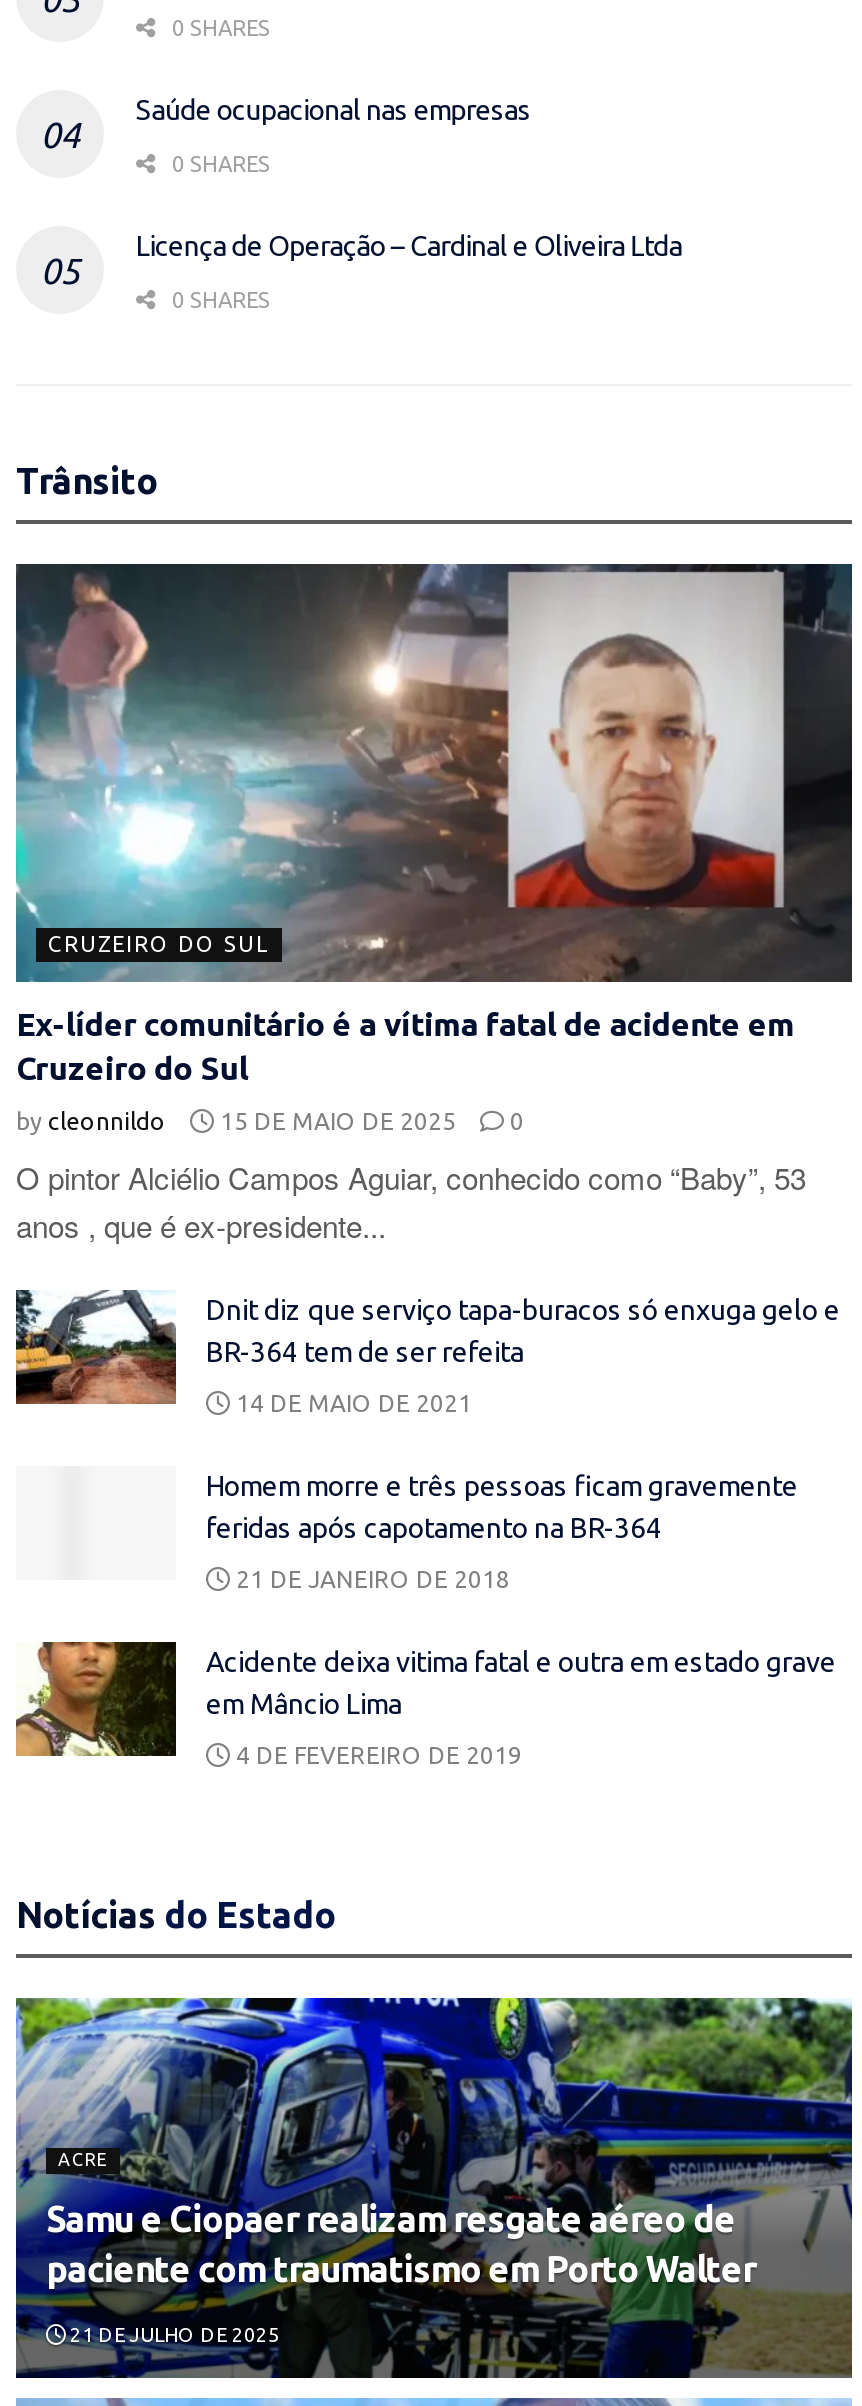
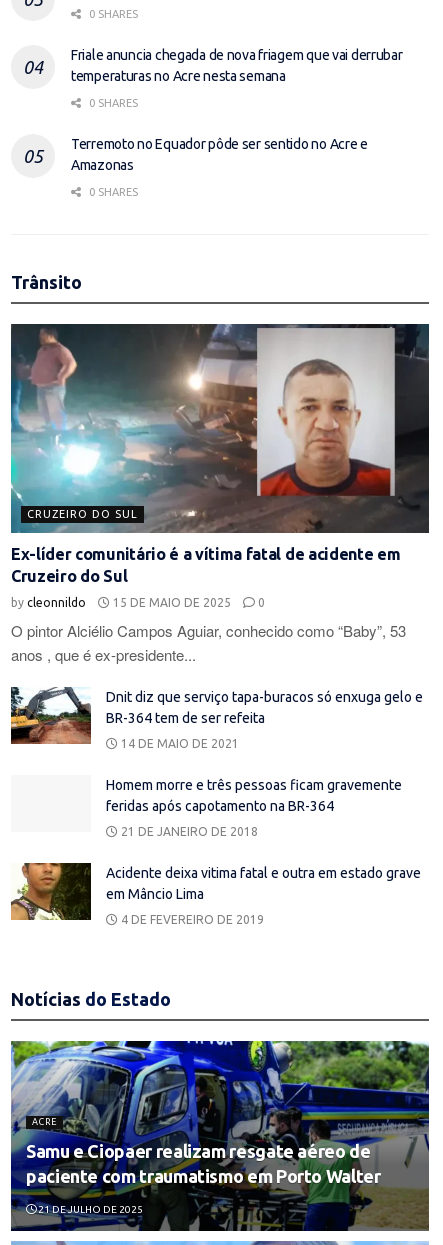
[136,93,531,125] Saúde ocupacional nas empresas -> [71,47,403,84] Friale anuncia chegada de nova friagem que vai derrubar | temperaturas no Acre nesta semana
[136,229,682,261] Licença de Operação – Cardinal e Oliveira Ltda -> [71,136,368,173] Terremoto no Equador pôde ser sentido no Acre e | Amazonas

